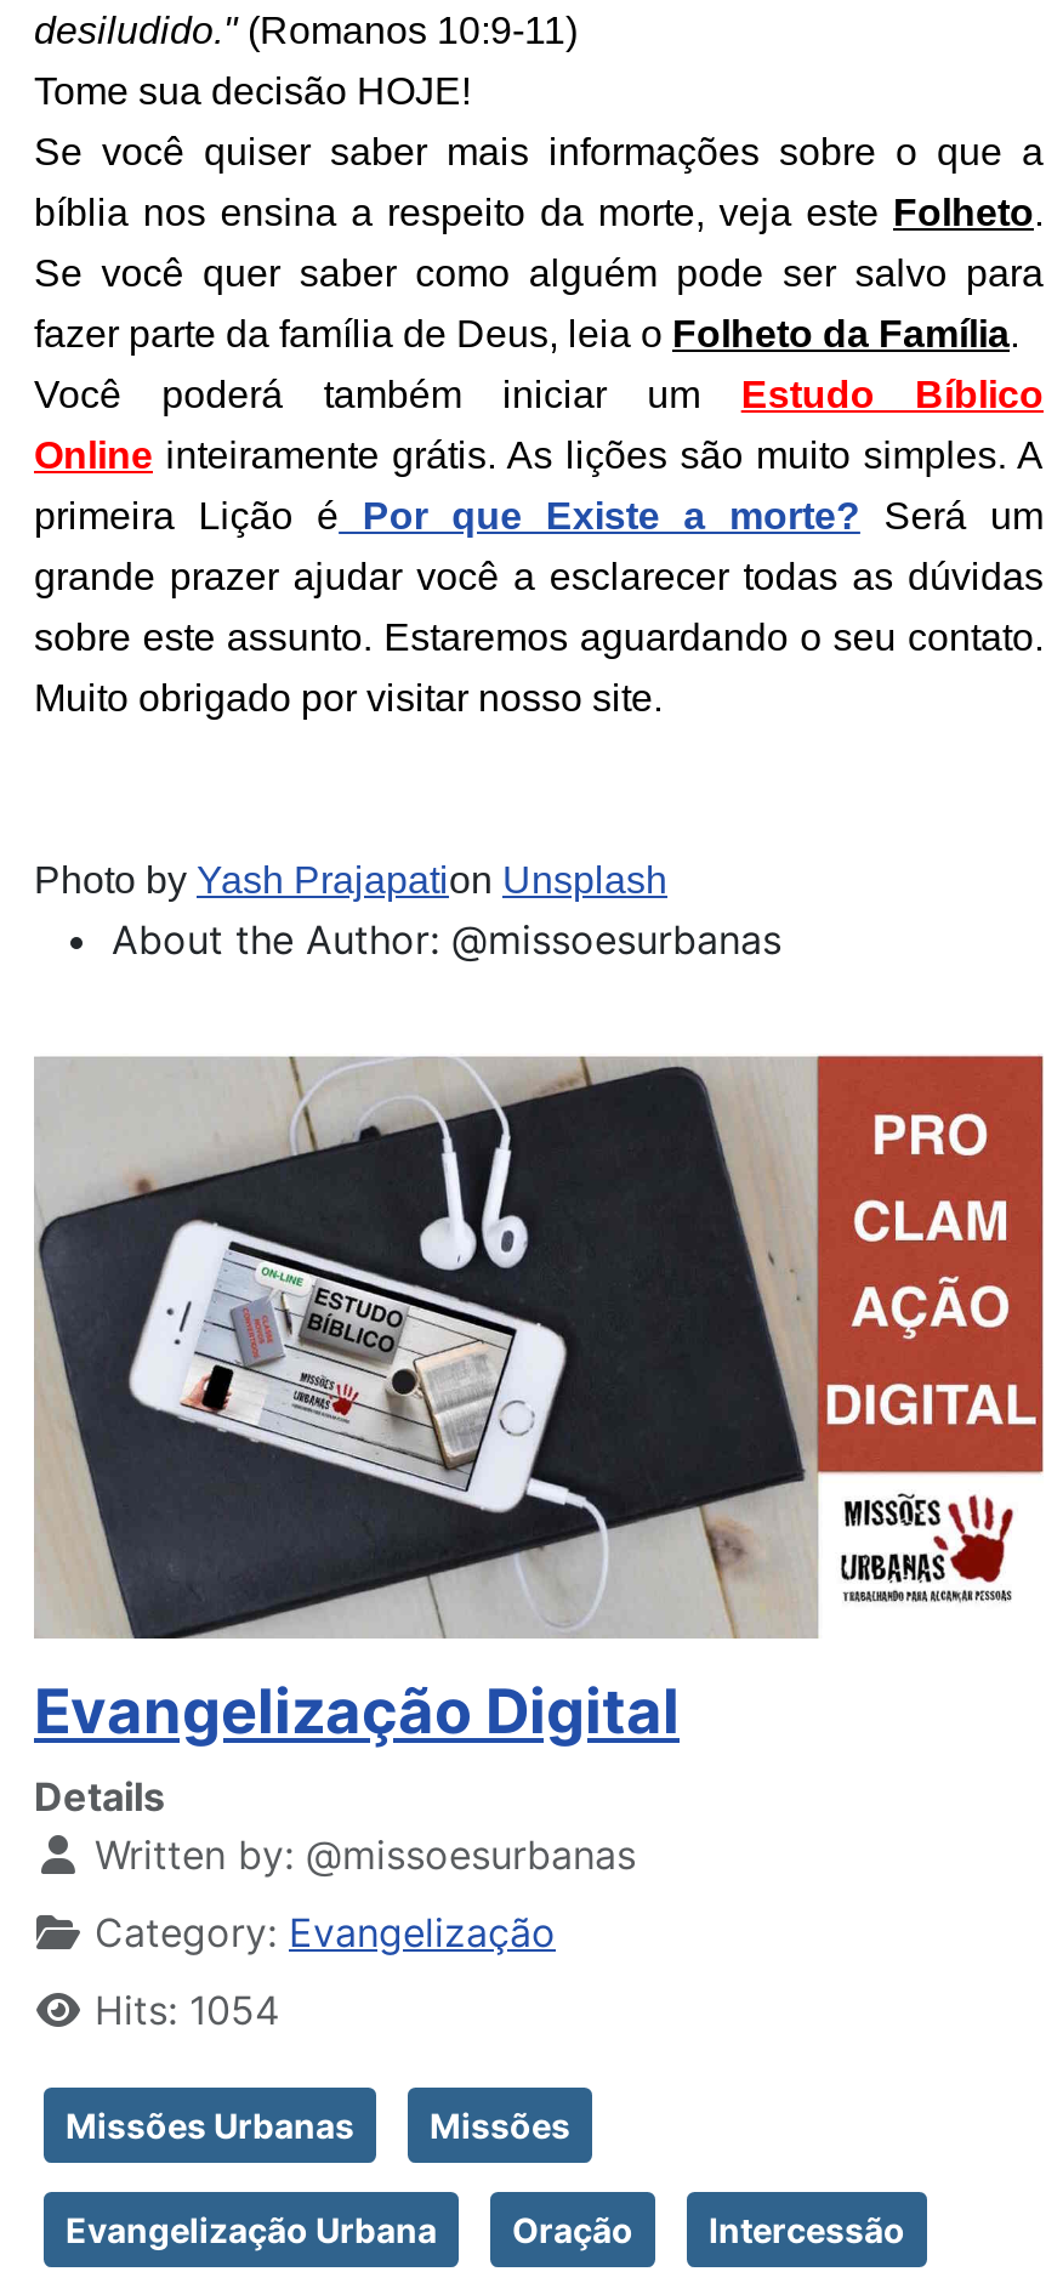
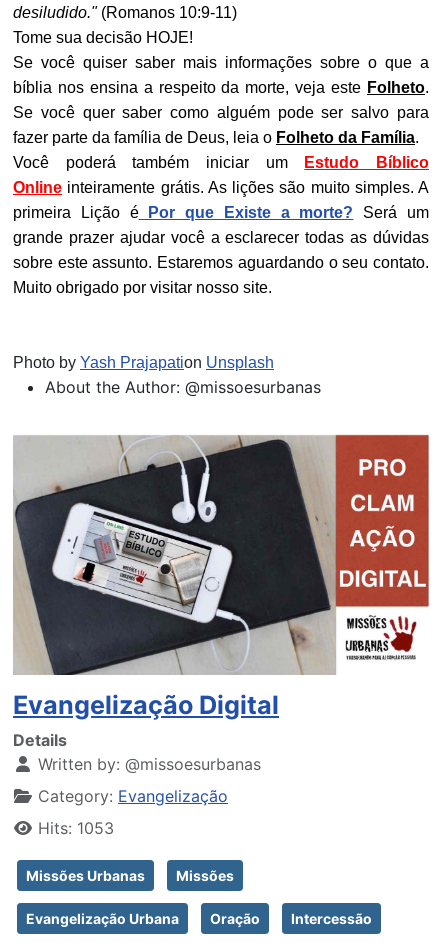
[95,1986,279,2034] Hits: 1054 -> [38,818,114,838] Hits: 1053

